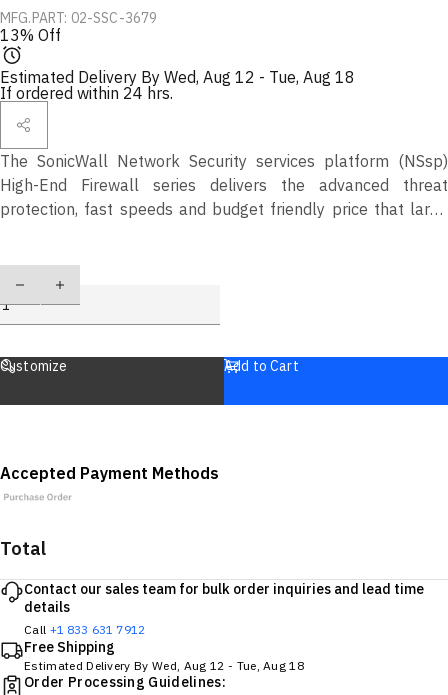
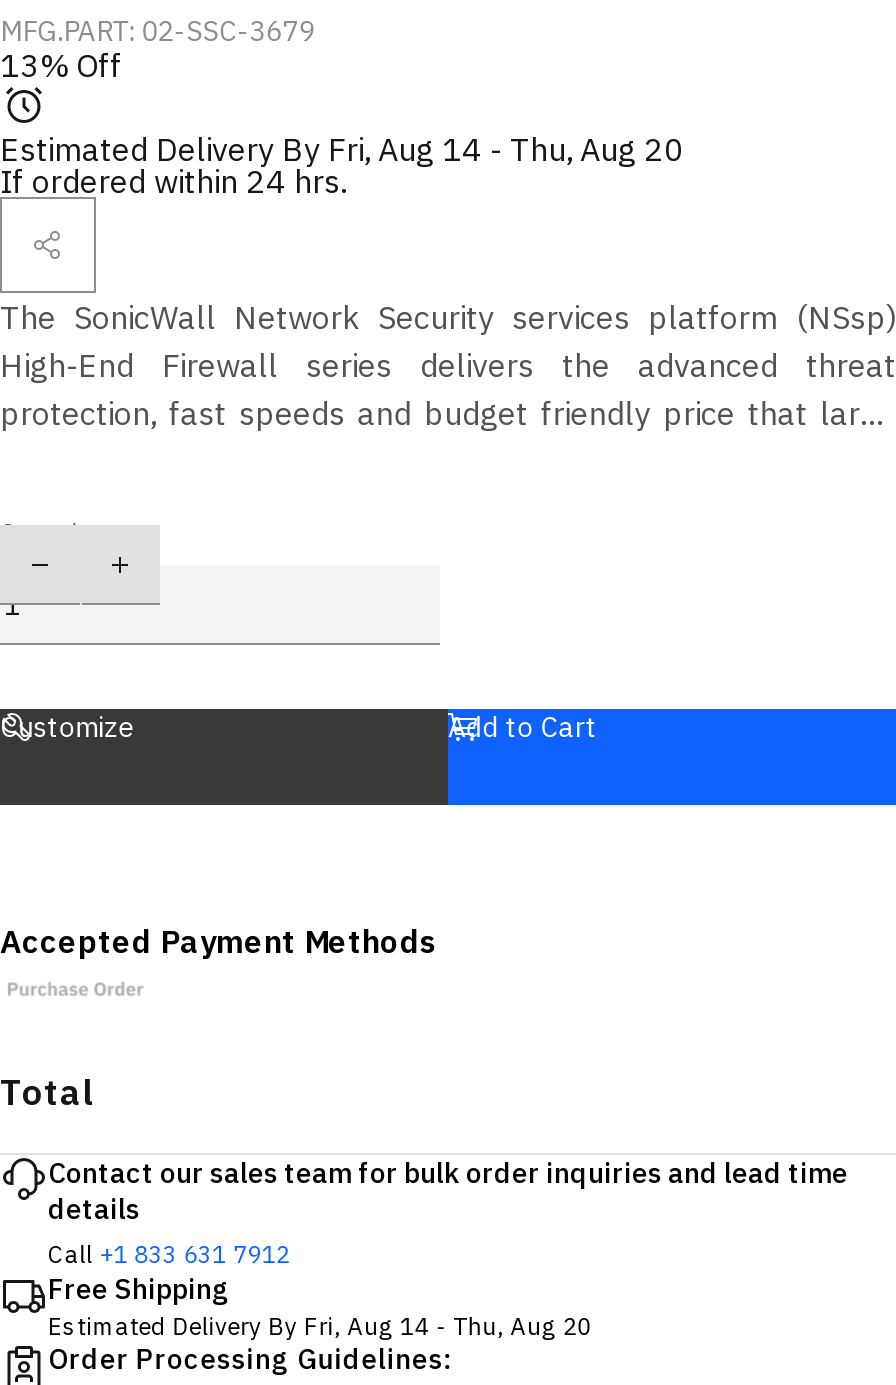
[0,67,355,87] Estimated Delivery By Wed, Aug 12 - Tue, Aug 18 -> [0,129,684,169] Estimated Delivery By Fri, Aug 14 - Thu, Aug 20
[24,658,304,673] Estimated Delivery By Wed, Aug 12 - Tue, Aug 18 -> [48,1311,592,1341] Estimated Delivery By Fri, Aug 14 - Thu, Aug 20

